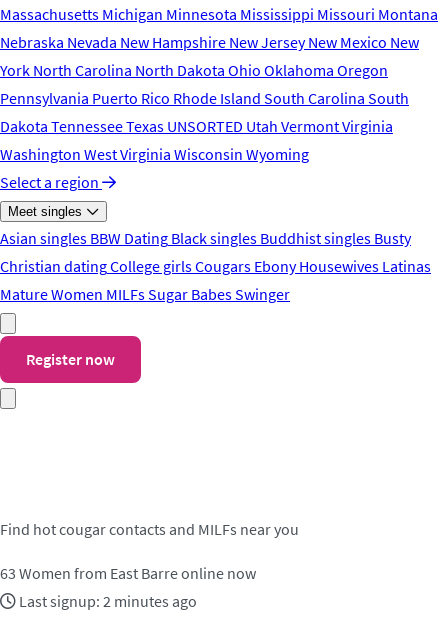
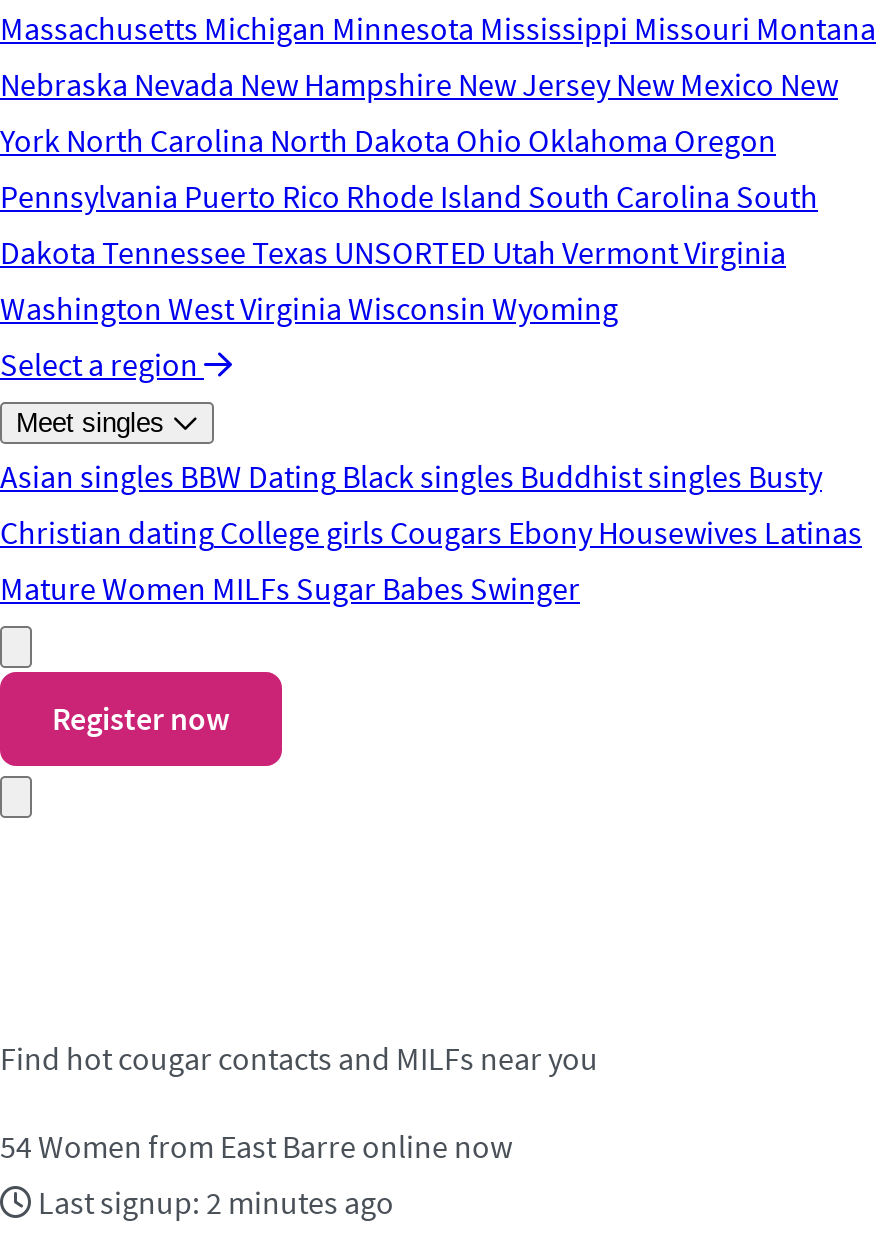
[0,563,256,583] 63 Women from East Barre online now -> [0,1126,512,1166] 54 Women from East Barre online now

